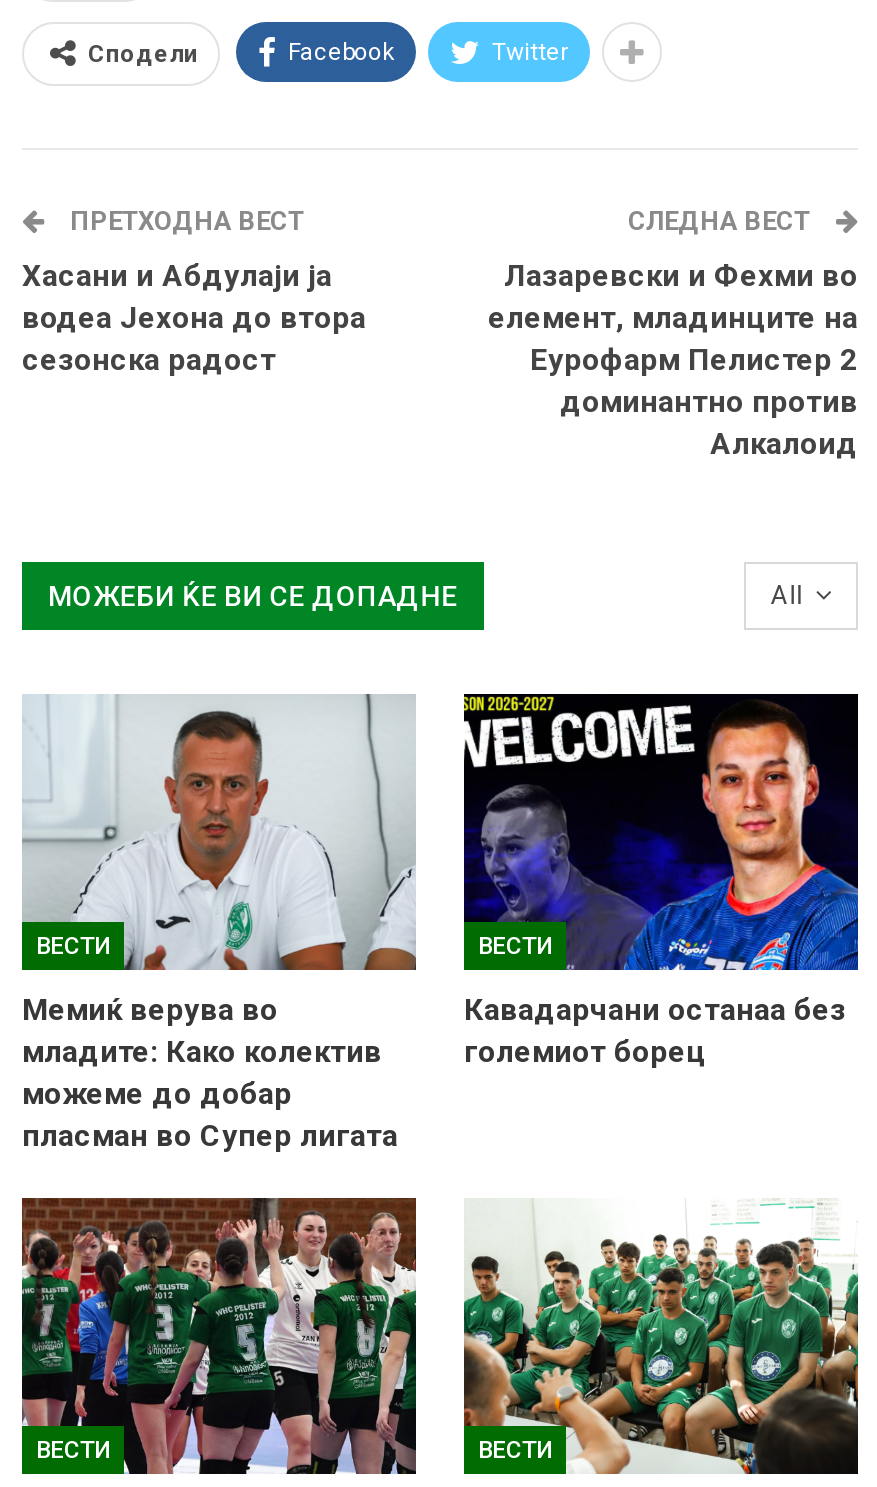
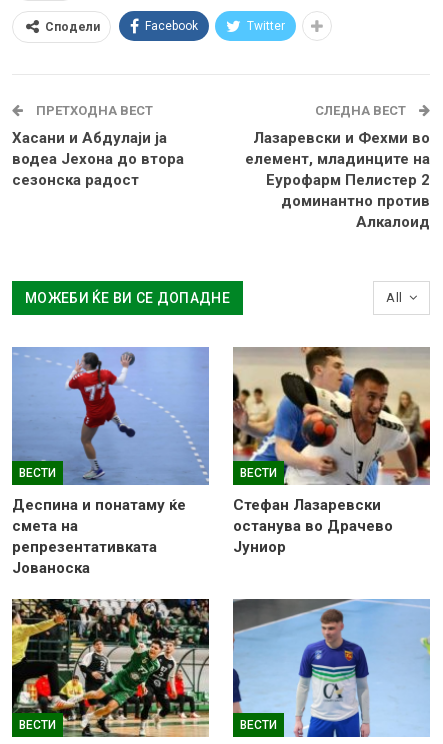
[22,694,416,1154] [image] | Мемиќ верува во | младите: Како колектив | можеме до добар | пласман во Супер лигата -> [12,347,209,577] [image] | Деспина и понатаму ќе | смета на | репрезентативката | Јованоска
[462,692,860,1070] [image] | Кавадарчани останаа без | големиот борец -> [232,346,431,556] [image] | Стефан Лазаревски | останува во Драчево | Јуниор
[20,1196,418,1476] [image] -> [11,599,210,738] [image]
[462,1198,860,1476] [image] -> [232,598,431,738] [image]

